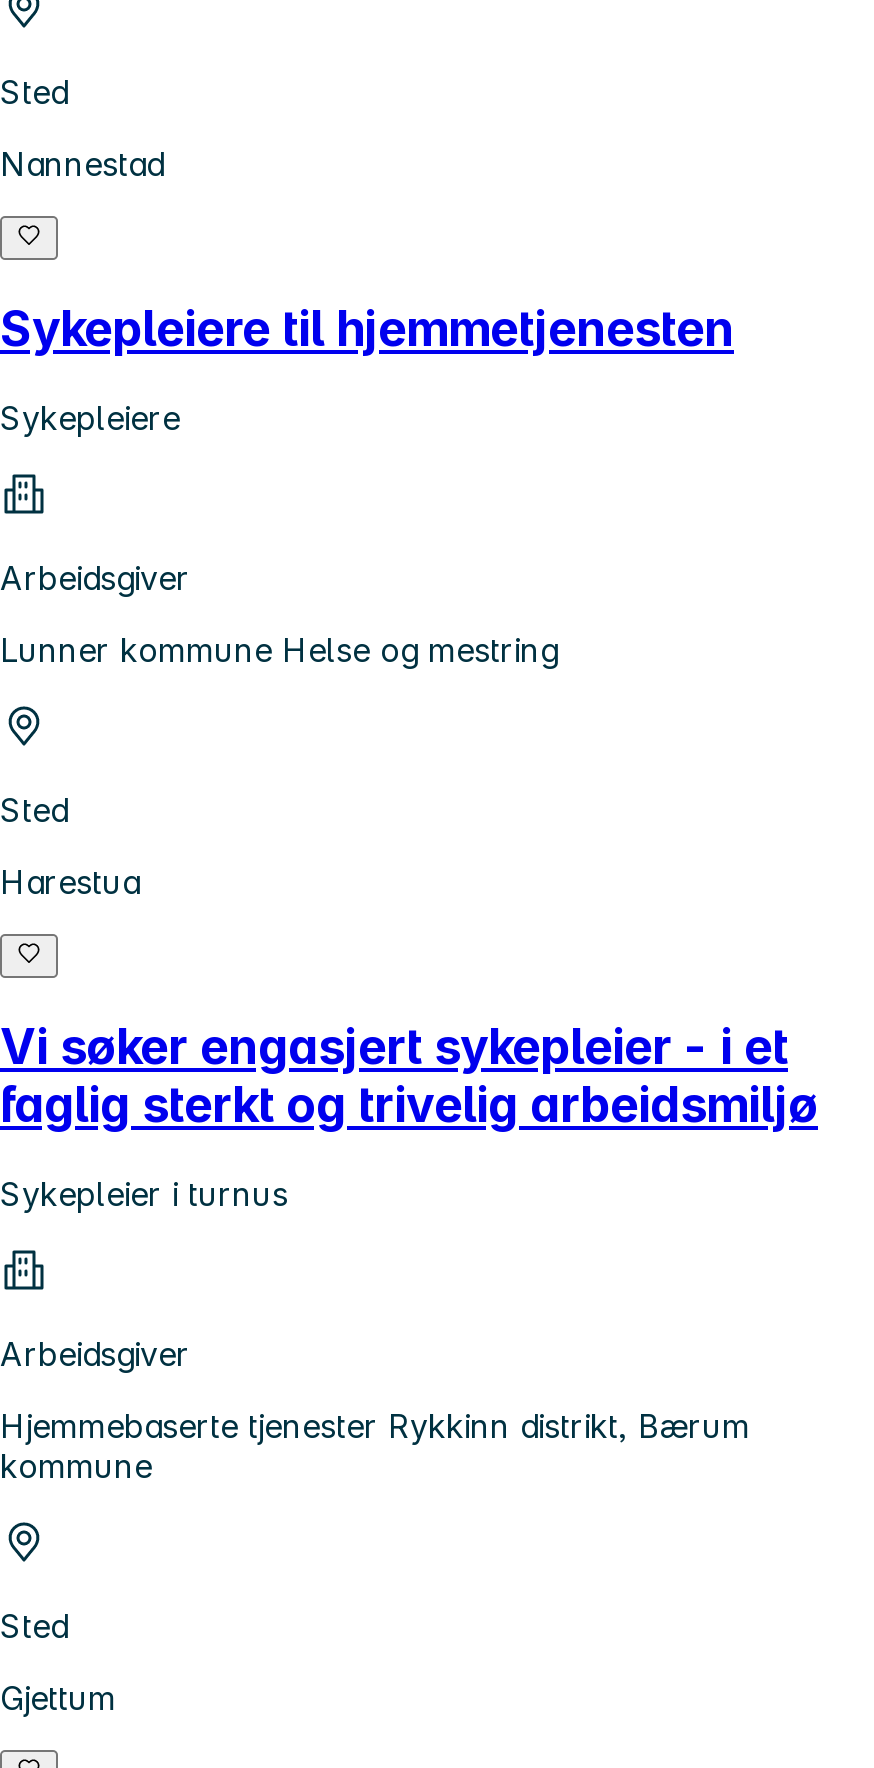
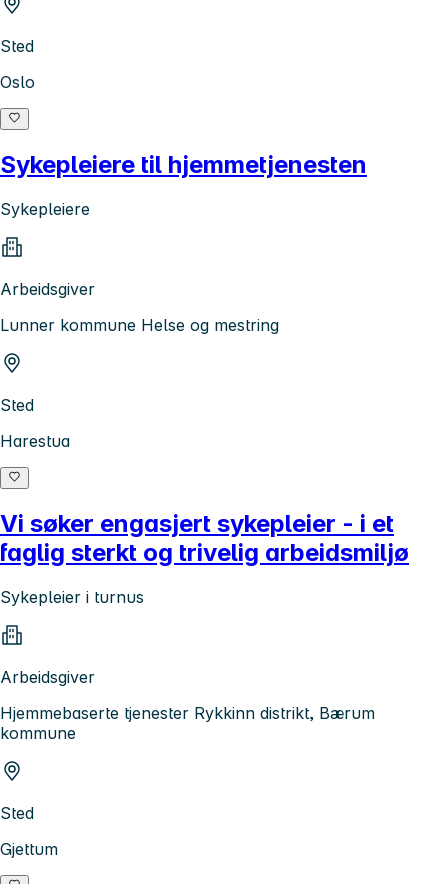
[0,144,164,184] Nannestad -> [0,72,35,92] Oslo

